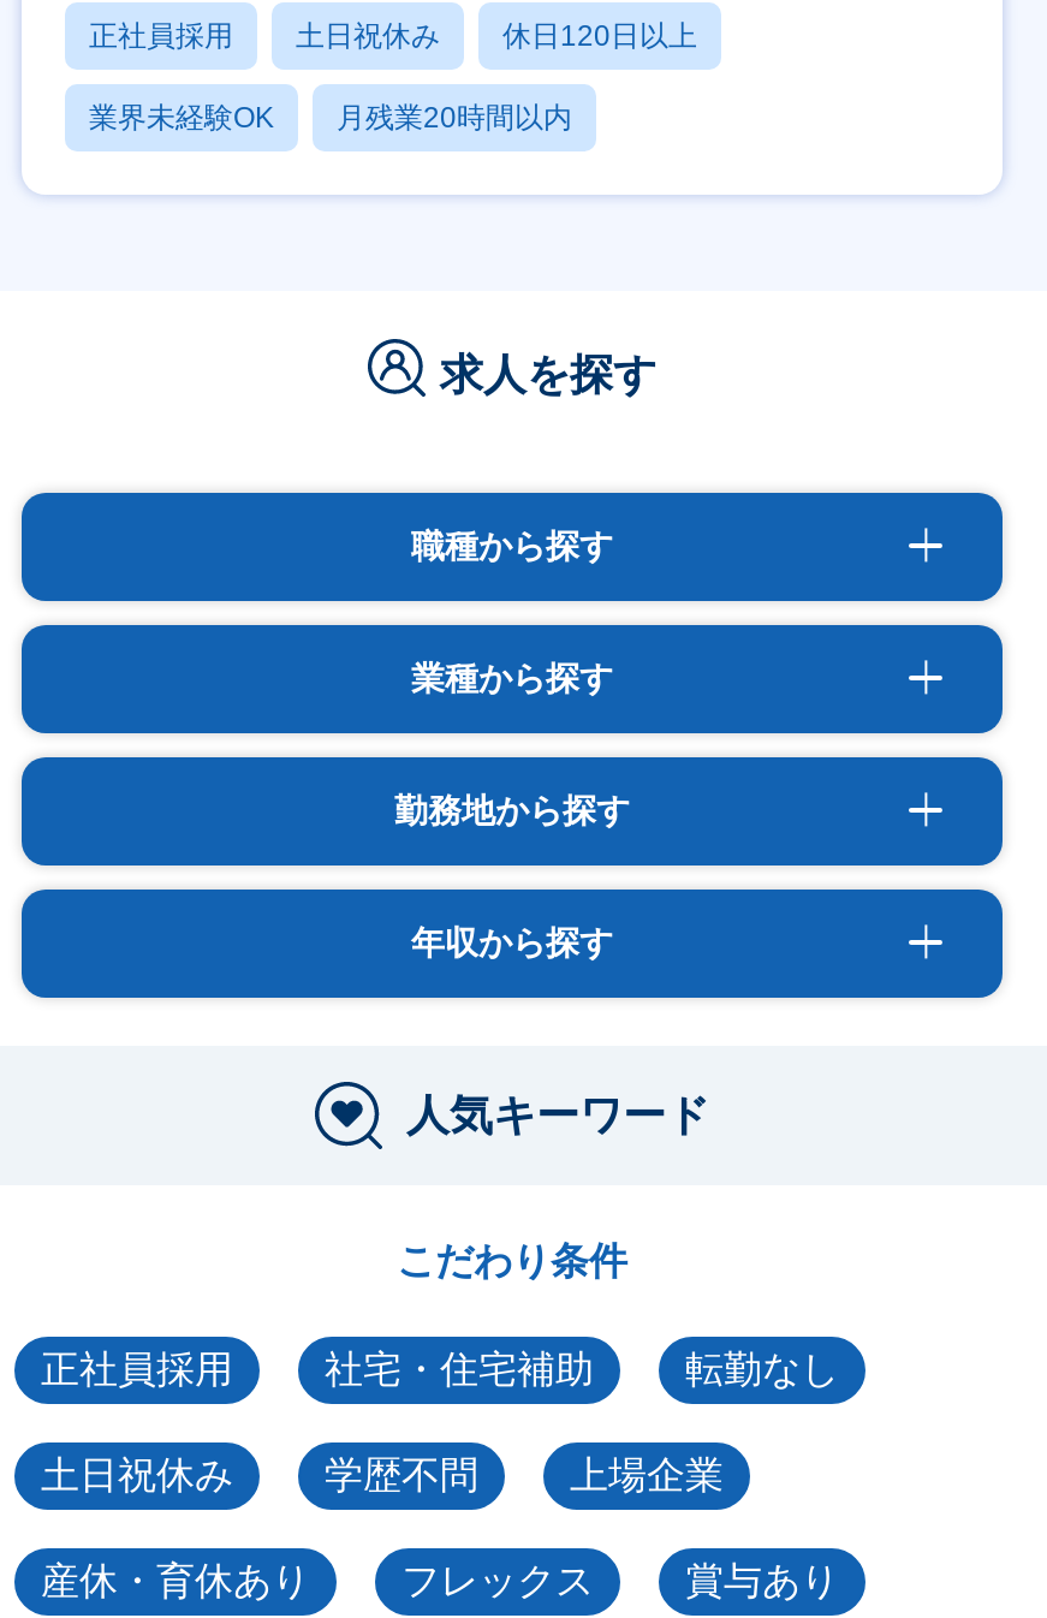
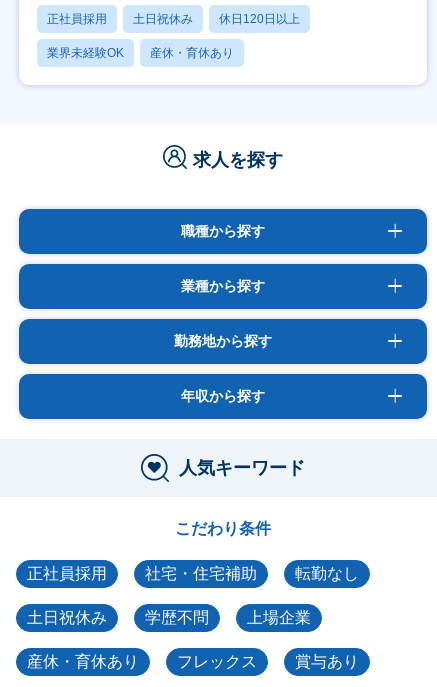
[337,100,572,134] 月残業20時間以内 -> [150,46,234,60] 産休・育休あり

